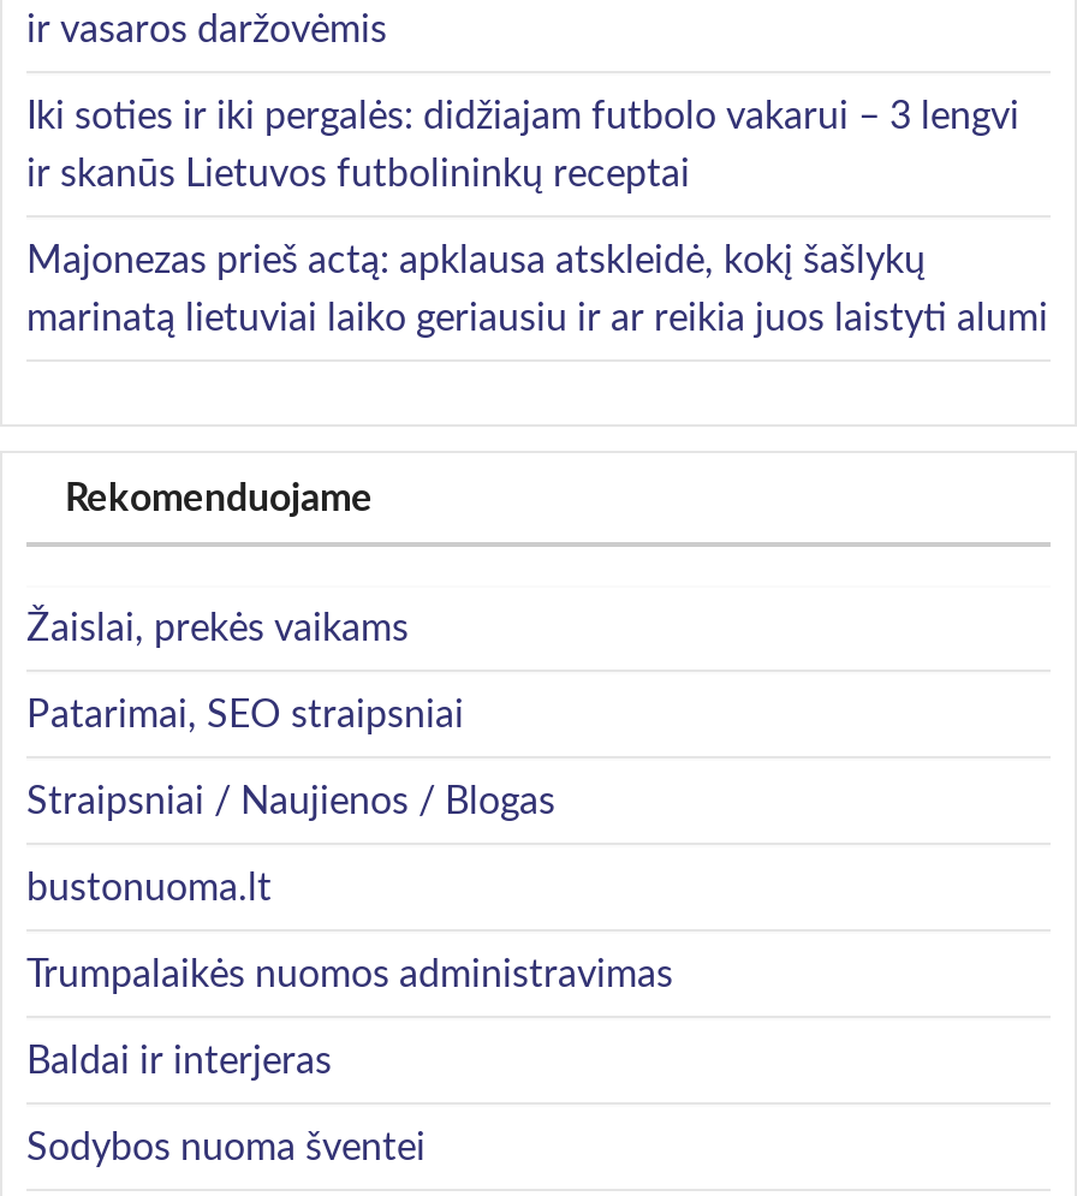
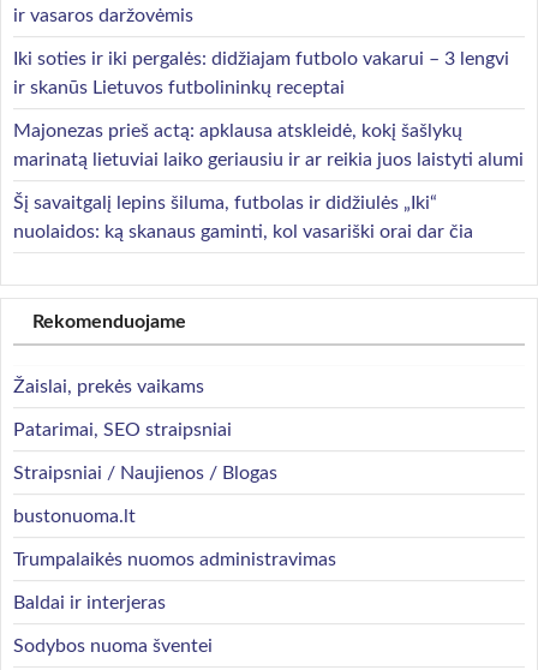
none -> [13,193,473,241] Šį savaitgalį lepins šiluma, futbolas ir didžiulės „Iki“ | nuolaidos: ką skanaus gaminti, kol vasariški orai dar čia

